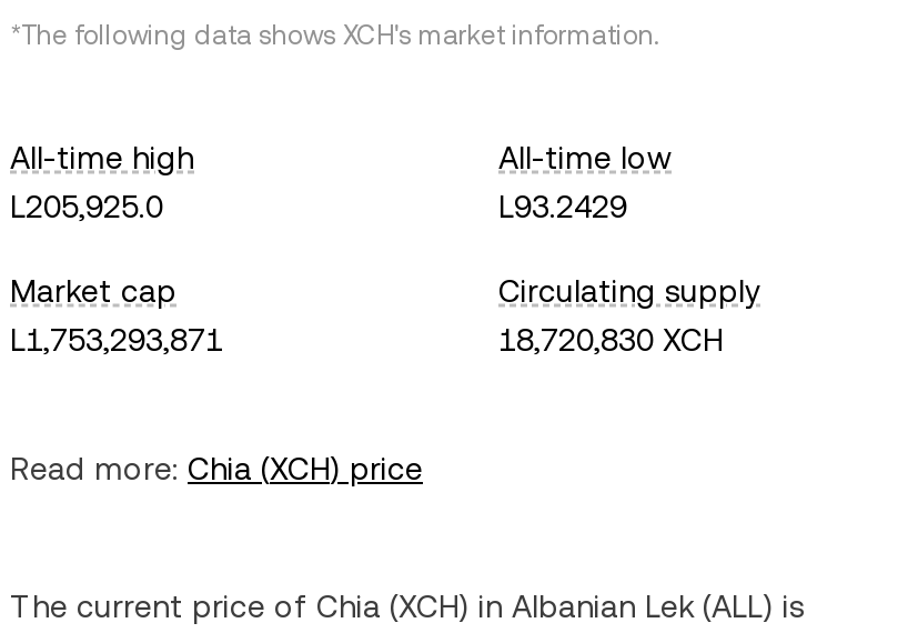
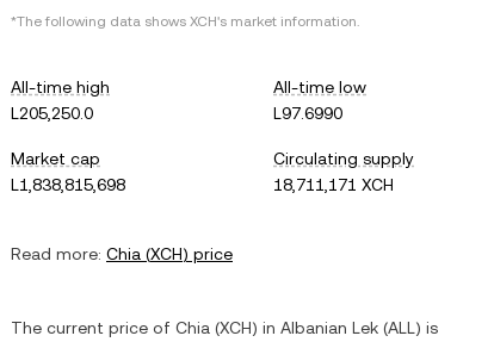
[10,189,163,224] L205,925.0 -> [11,104,93,123] L205,250.0
[498,189,627,224] L93.2429 -> [273,104,342,123] L97.6990
[10,322,223,358] L1,753,293,871 -> [11,175,125,194] L1,838,815,698
[498,322,723,358] 18,720,830 XCH -> [273,175,394,194] 18,711,171 XCH

